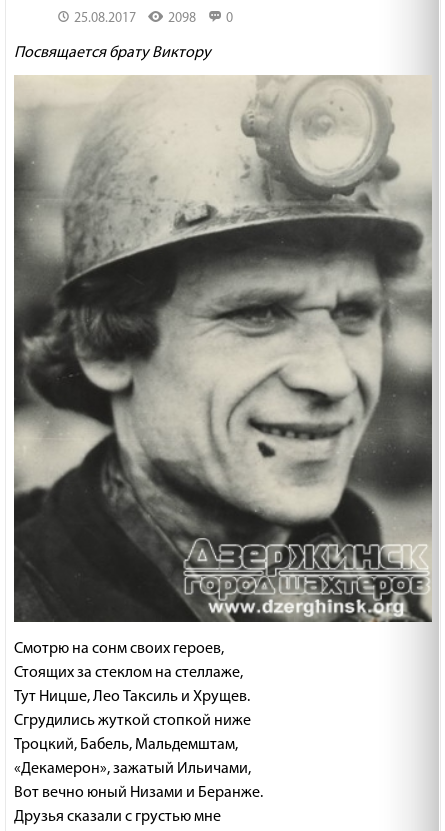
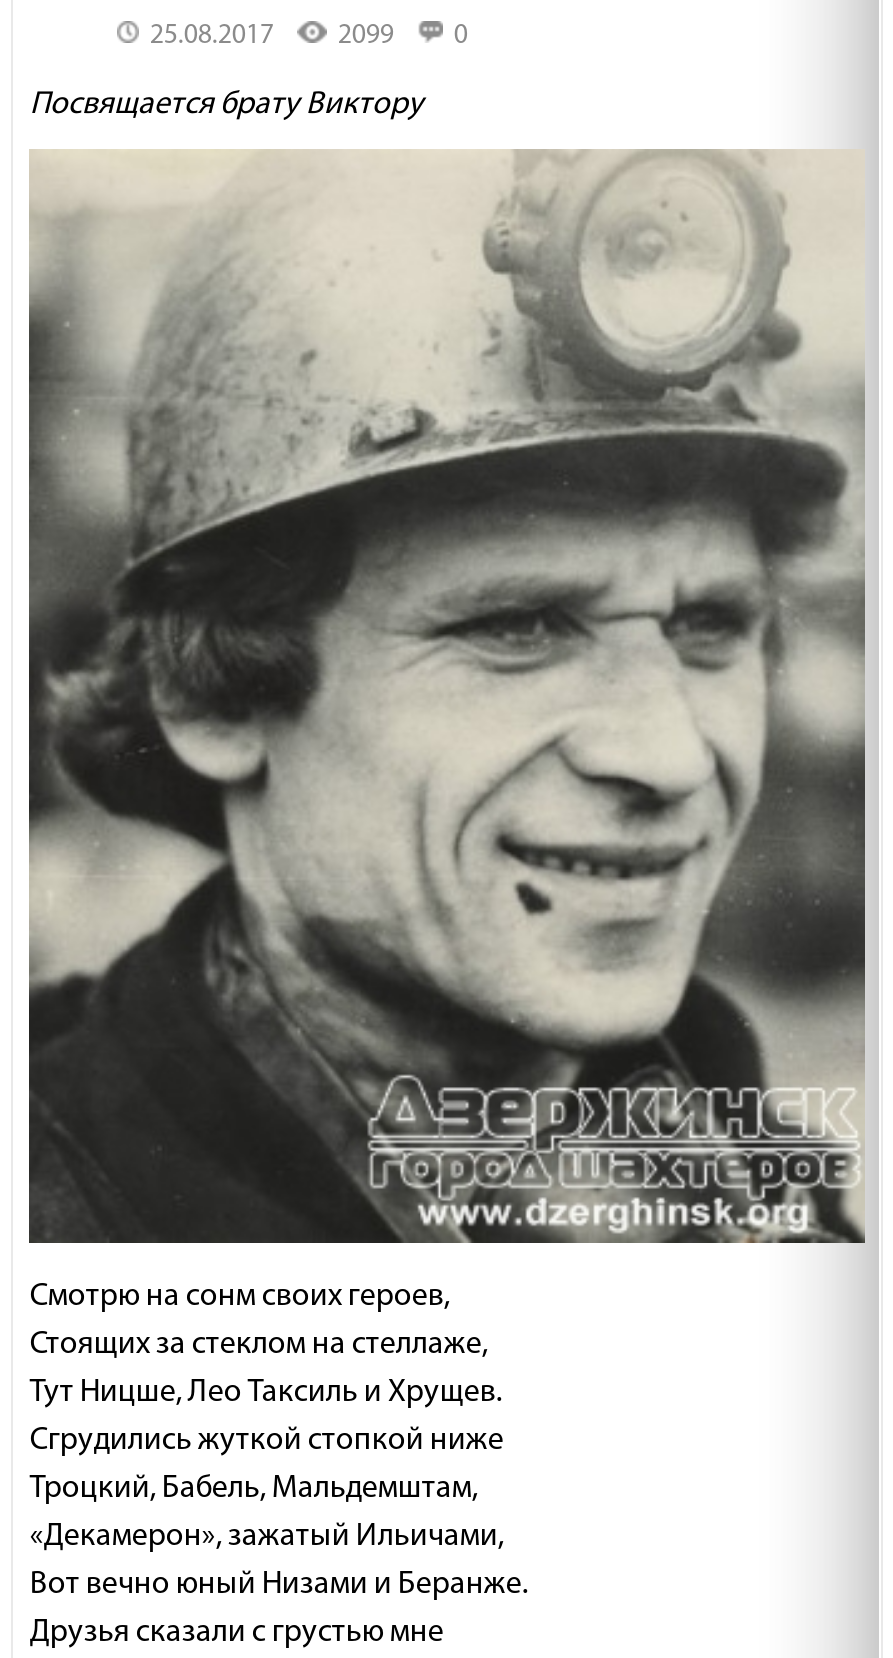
[168,11,233,26] 2098 0 -> [338,20,468,50] 2099 0

